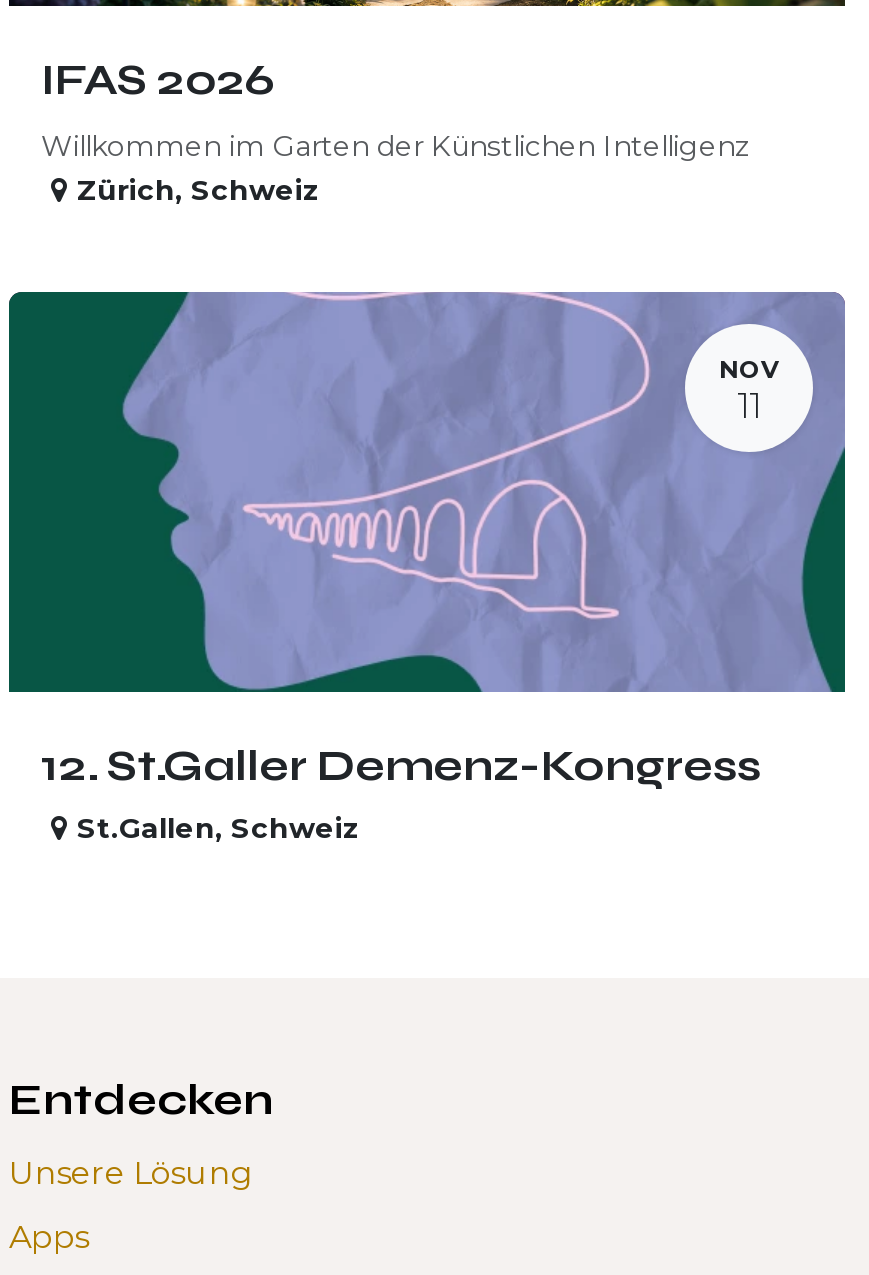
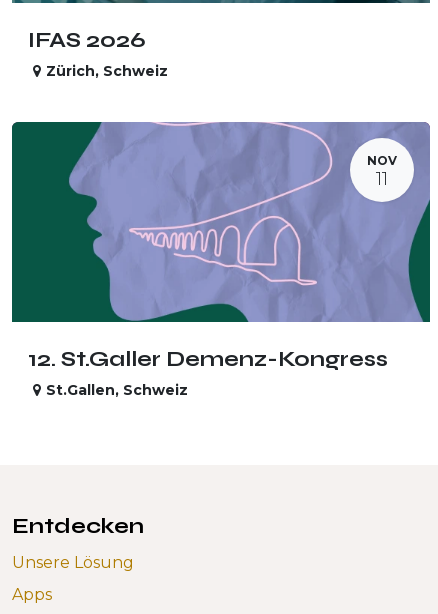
[41,128,751,164] Willkommen im Garten der Künstlichen Intelligenz -> none

